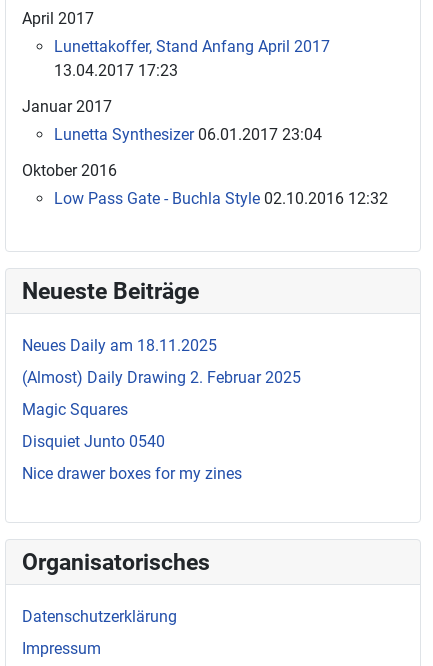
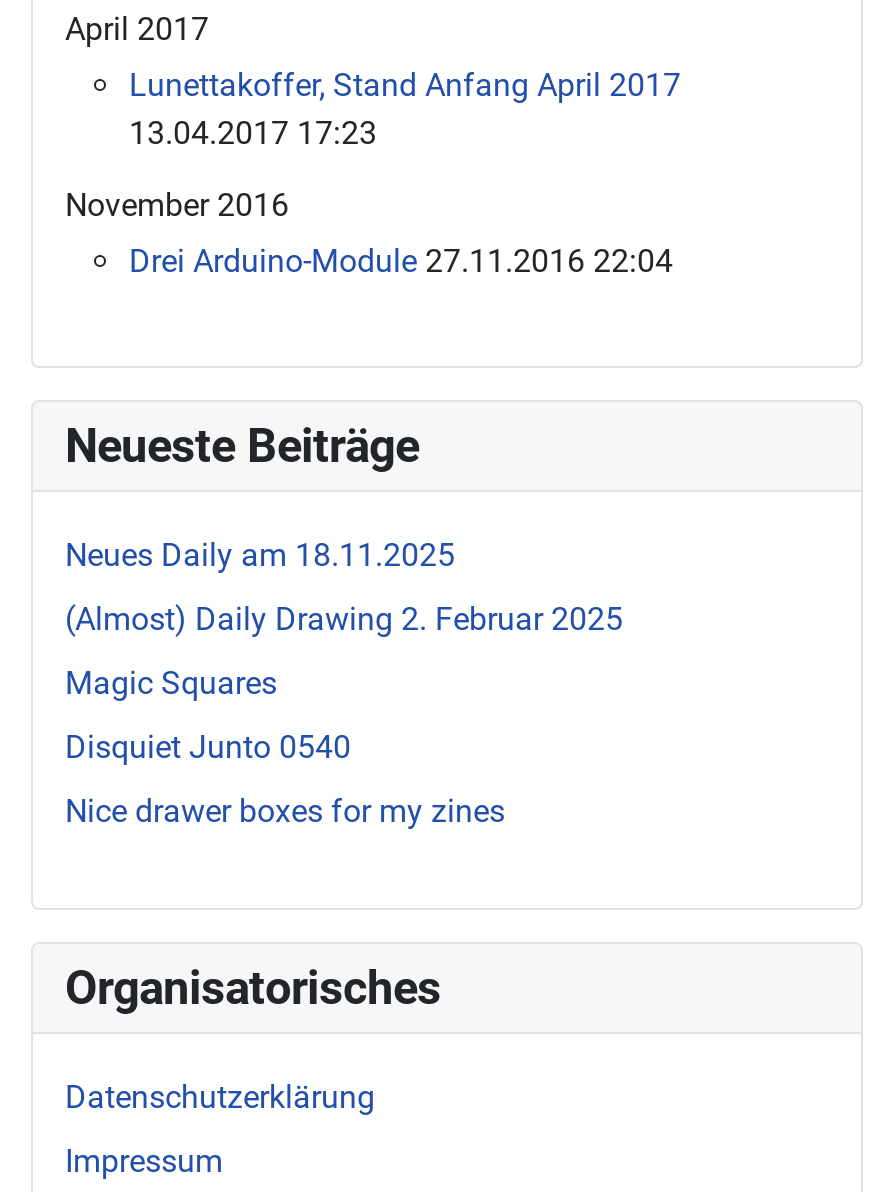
[22,97,388,208] Januar 2017 | Lunetta Synthesizer 06.01.2017 23:04 | Oktober 2016 | Low Pass Gate - Buchla Style 02.10.2016 12:32 -> [65,185,673,279] November 2016 | Drei Arduino-Module 27.11.2016 22:04

